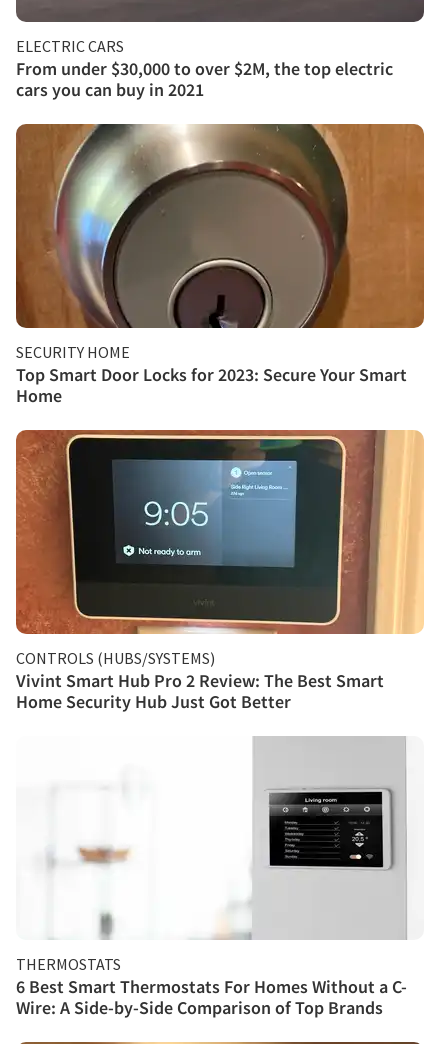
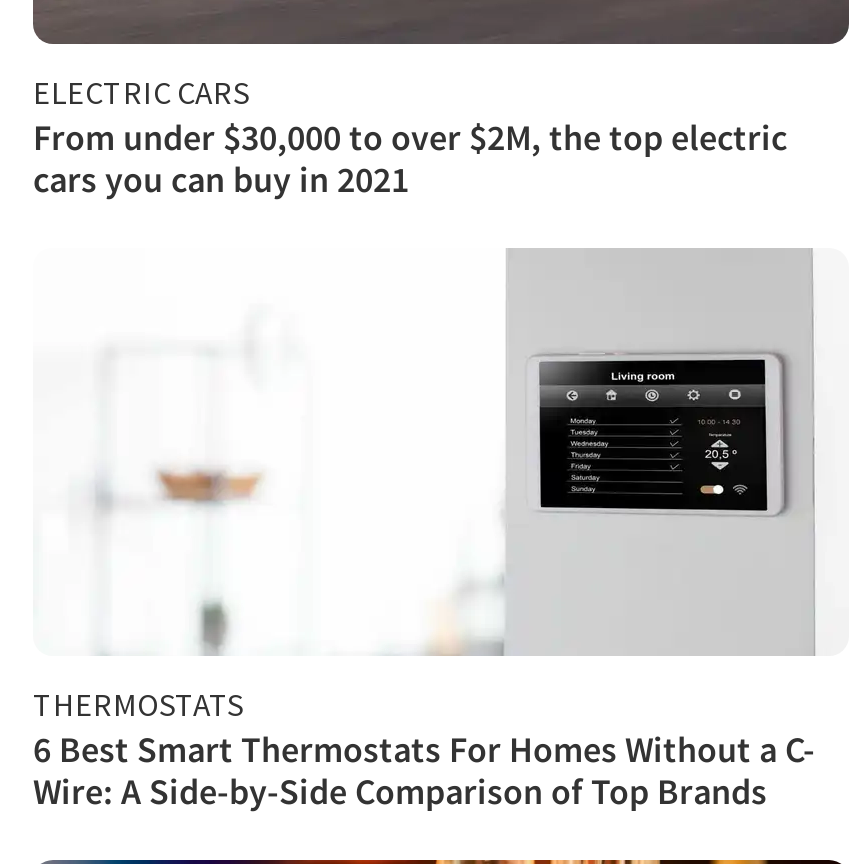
[16,123,425,407] [image] | SECURITY HOME | Top Smart Door Locks for 2023: Secure Your Smart | Home -> none
[16,429,424,713] [image] | CONTROLS (HUBS/SYSTEMS) | Vivint Smart Hub Pro 2 Review: The Best Smart | Home Security Hub Just Got Better -> none

